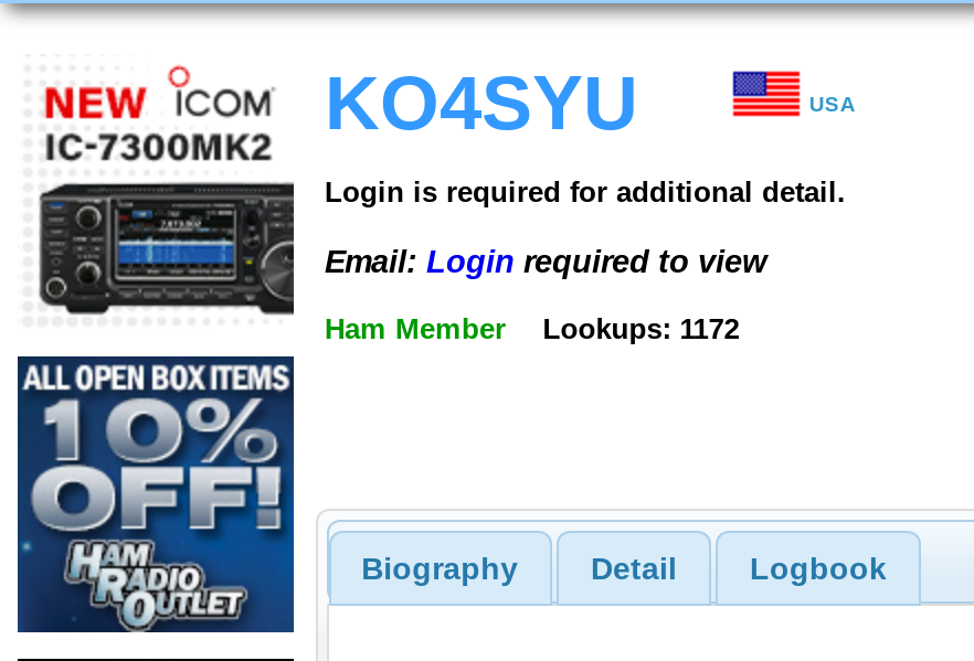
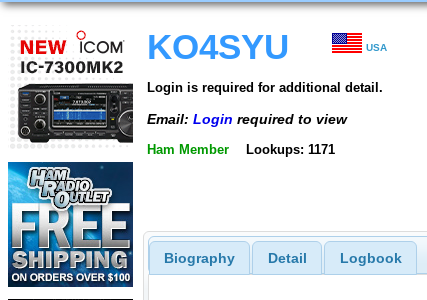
[325,311,739,345] Ham Member Lookups: 1172 -> [147,142,335,157] Ham Member Lookups: 1171
[15,354,294,635] [image] -> [7,161,133,288] [image]

